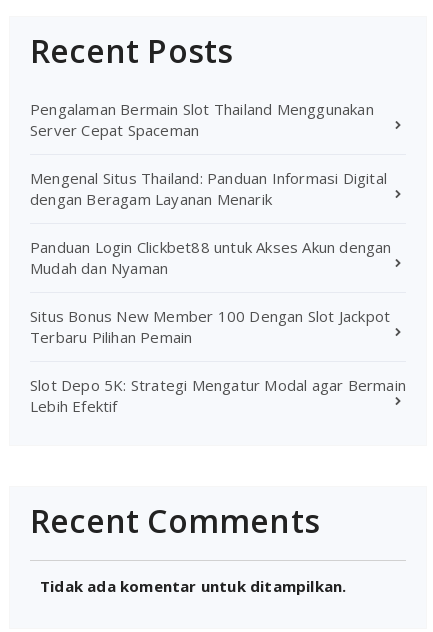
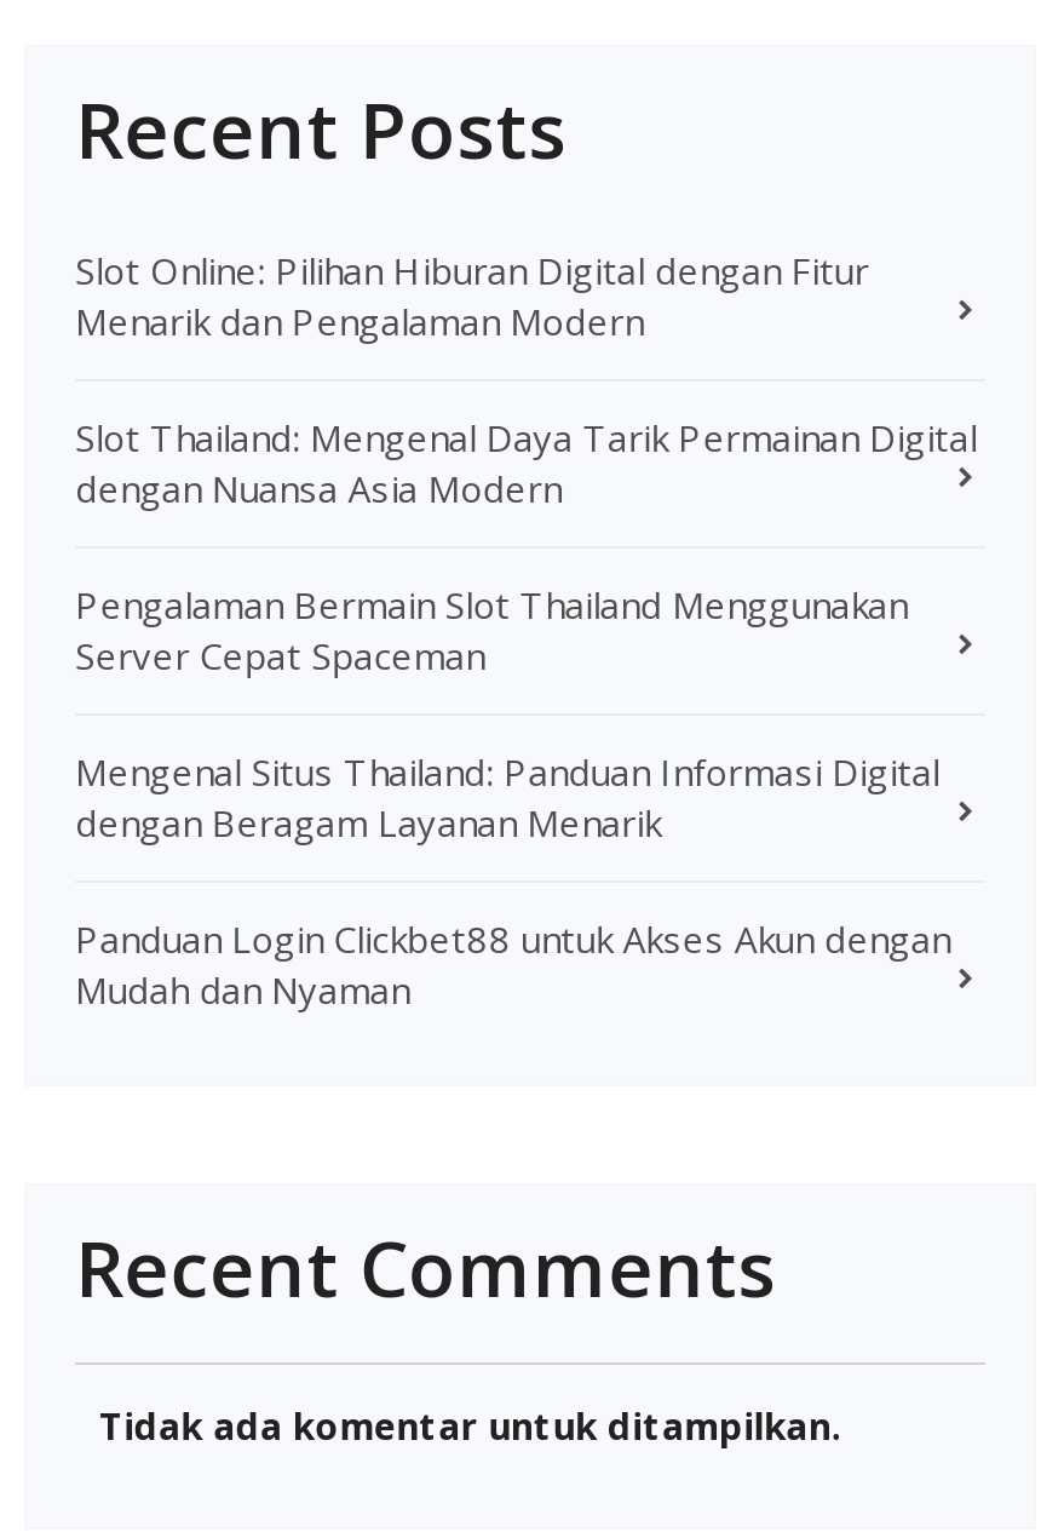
none -> [75,245,977,512] Slot Online: Pilihan Hiburan Digital dengan Fitur | Menarik dan Pengalaman Modern | Slot Thailand: Mengenal Daya Tarik Permainan Digital | dengan Nuansa Asia Modern
moved [30,99,392,278] -> [75,580,950,1013]: Pengalaman Bermain Slot Thailand Menggunakan | Server Cepat Spaceman | Mengenal Situs Thailand: Panduan Informasi Digital | dengan Beragam Layanan Menarik | Panduan Login Clickbet88 untuk Akses Akun dengan | Mudah dan Nyaman
[30,306,406,416] Situs Bonus New Member 100 Dengan Slot Jackpot | Terbaru Pilihan Pemain | Slot Depo 5K: Strategi Mengatur Modal agar Bermain | Lebih Efektif -> none

